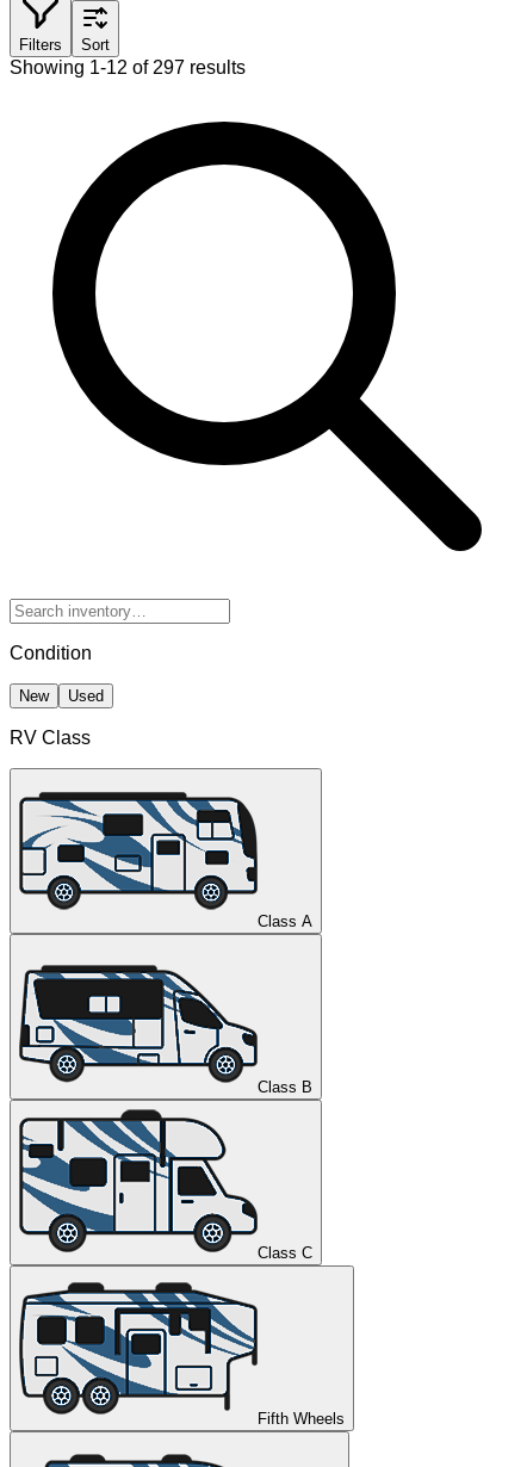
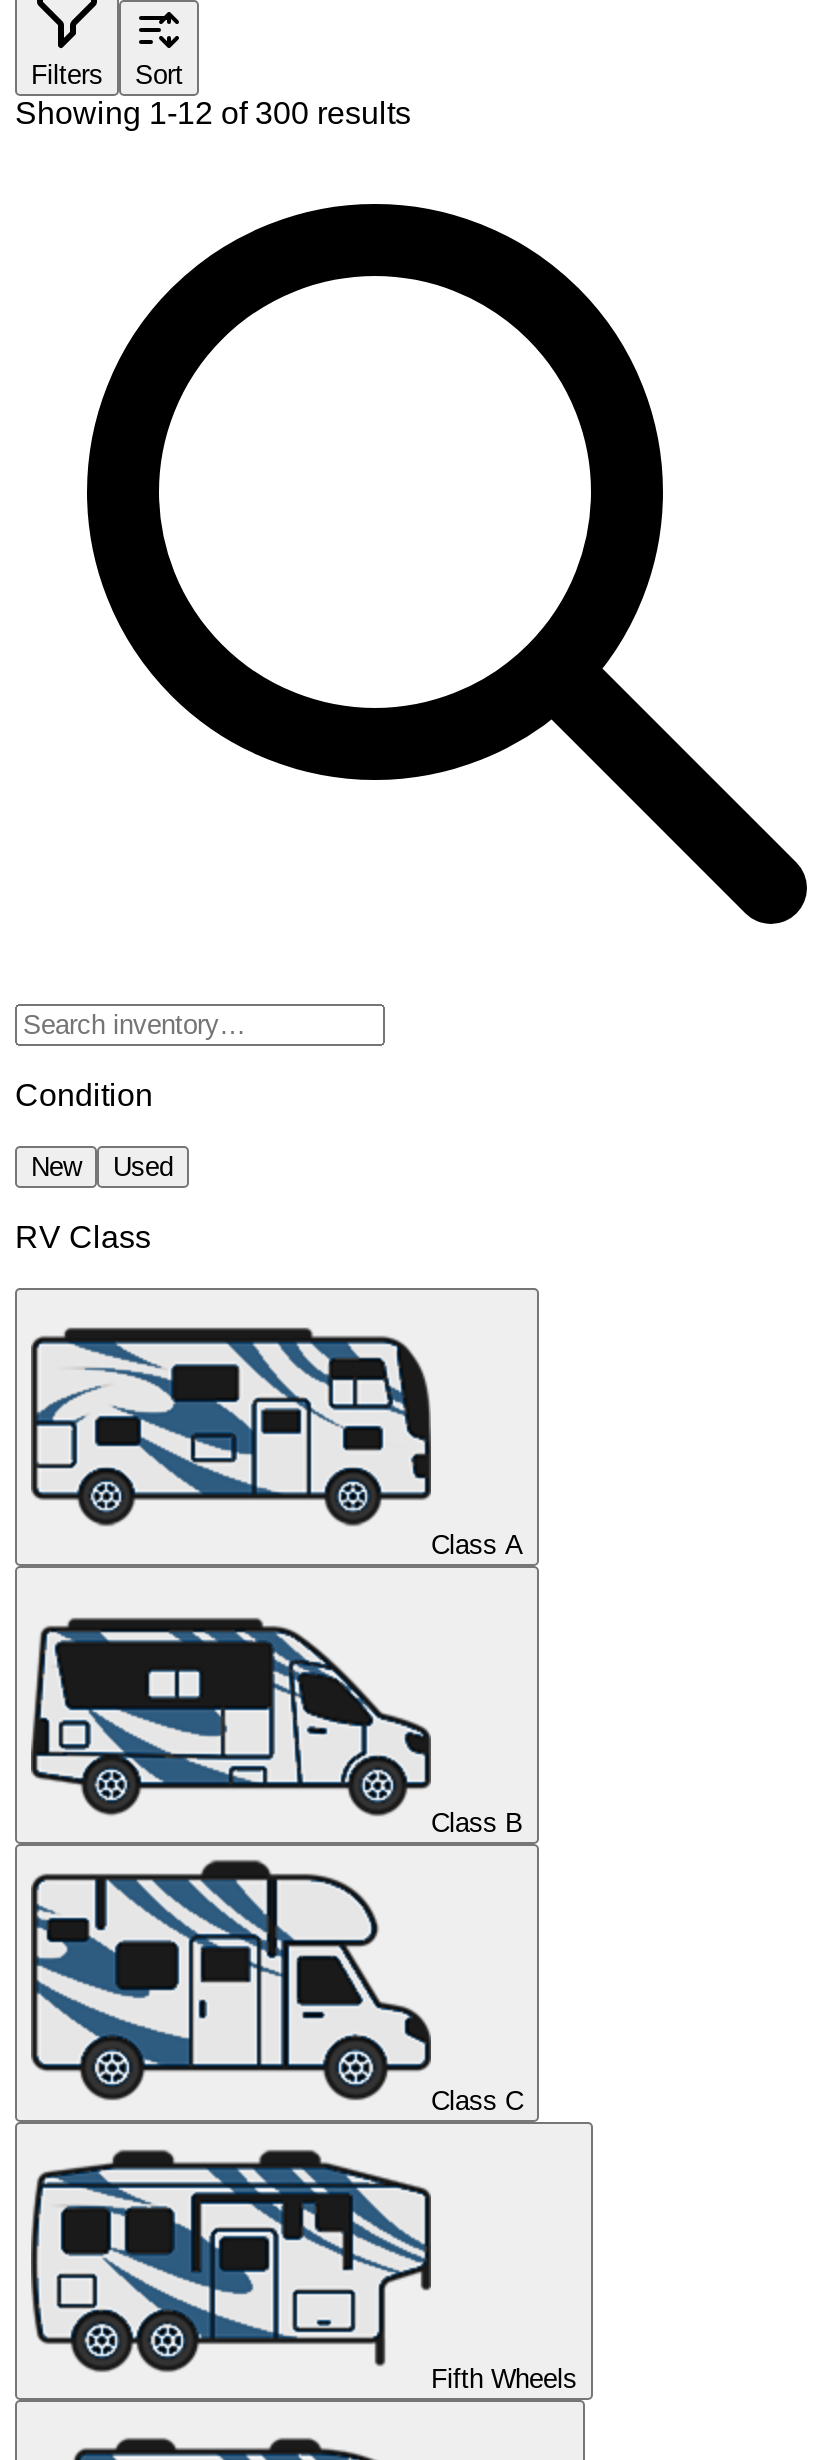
[10,57,246,77] Showing 1-12 of 297 results -> [15,96,411,130] Showing 1-12 of 300 results

